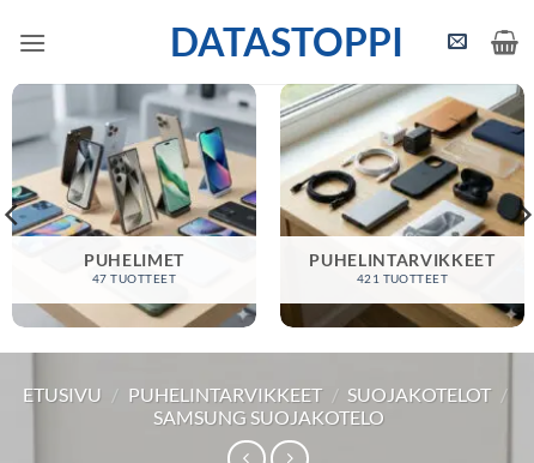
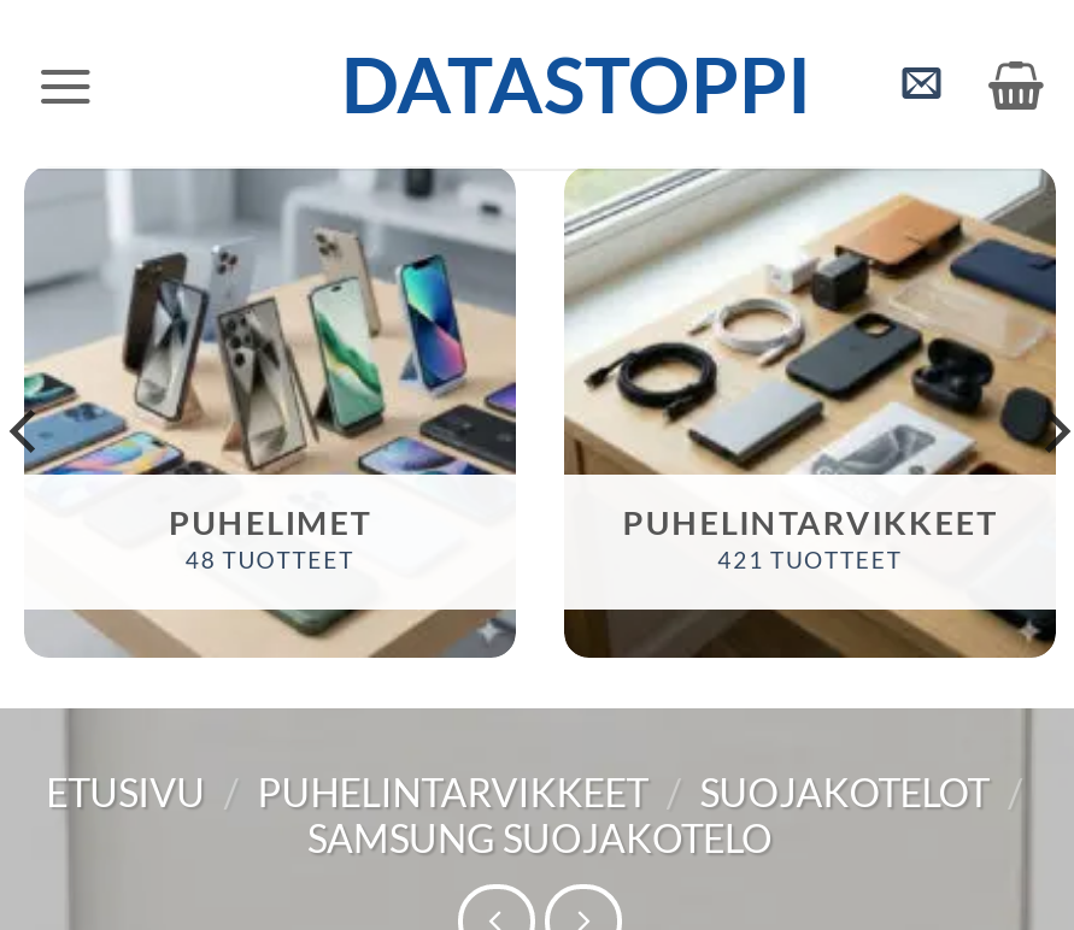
[92,273,176,286] 47 TUOTTEET -> [185,547,355,574] 48 TUOTTEET

